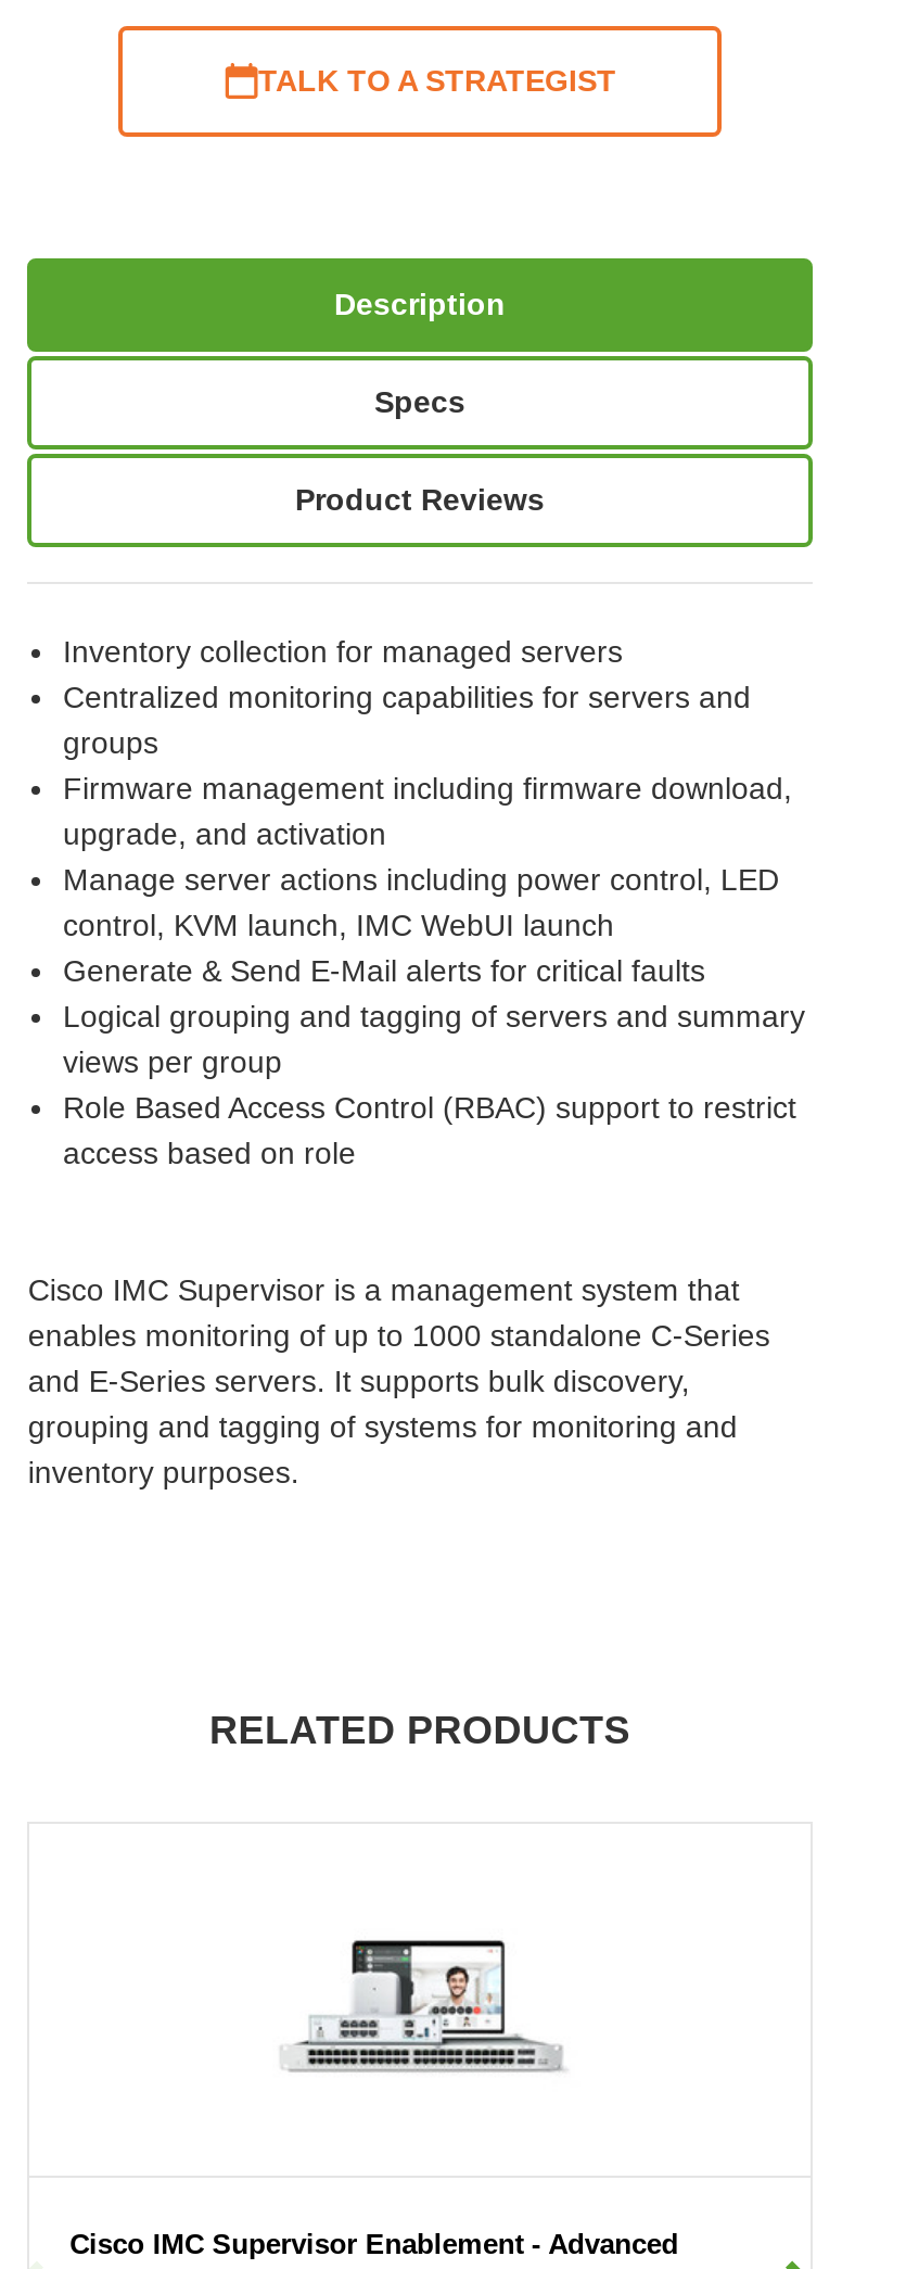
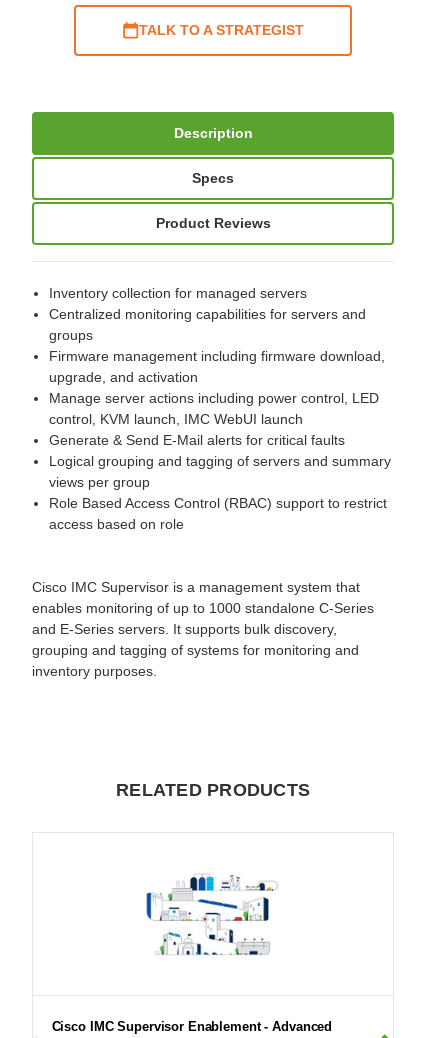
[275,1915,565,2089] [image] -> [145,874,278,956] [image]

